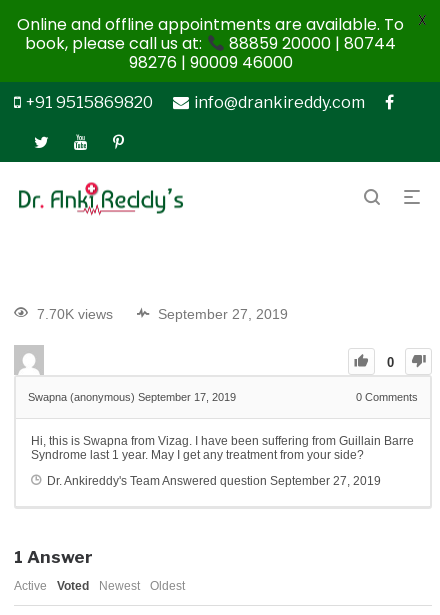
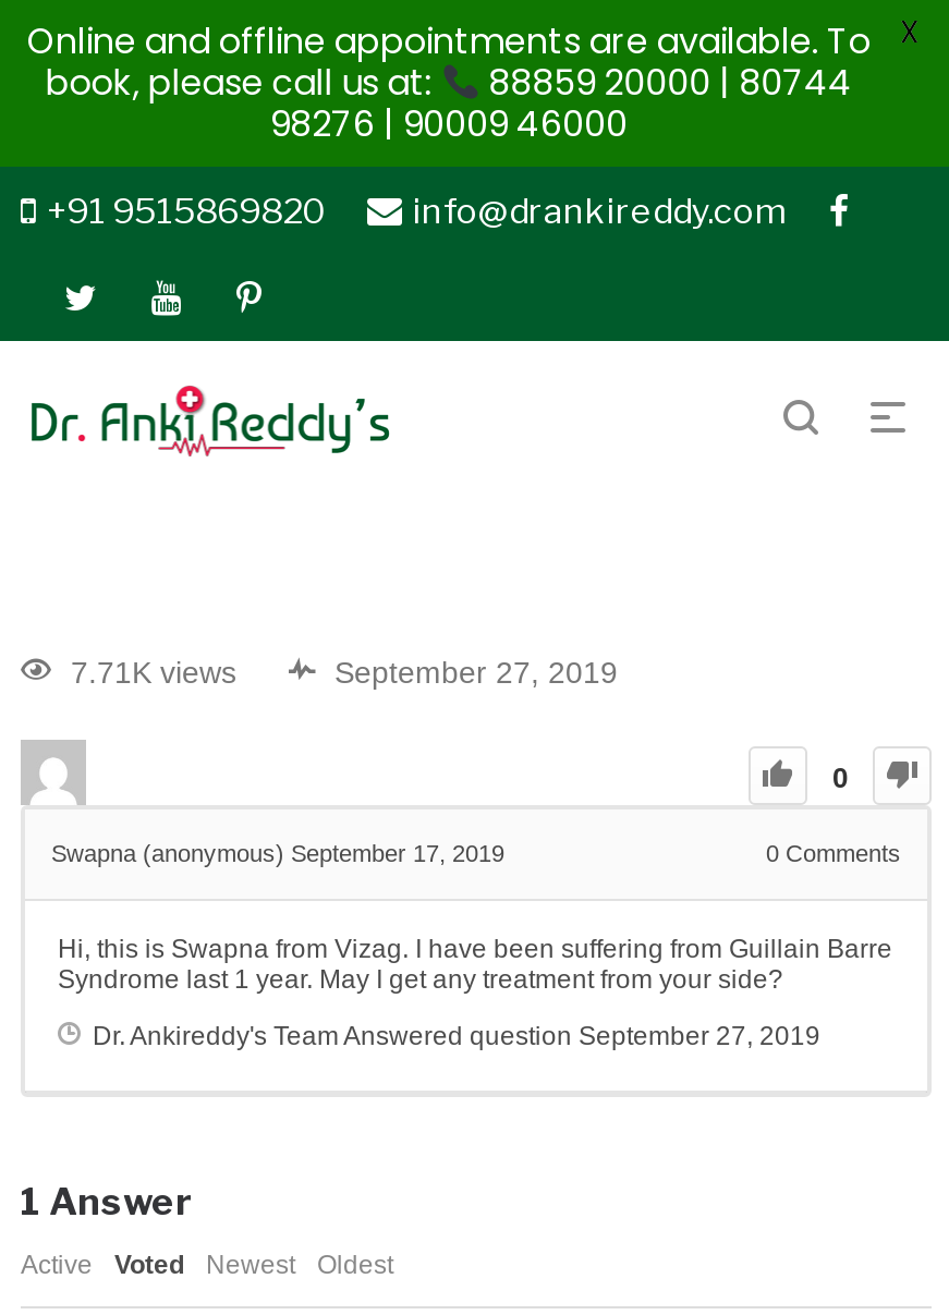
[37,306,113,322] 7.70K views -> [71,655,236,690] 7.71K views

